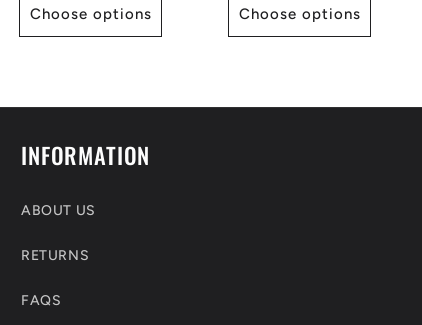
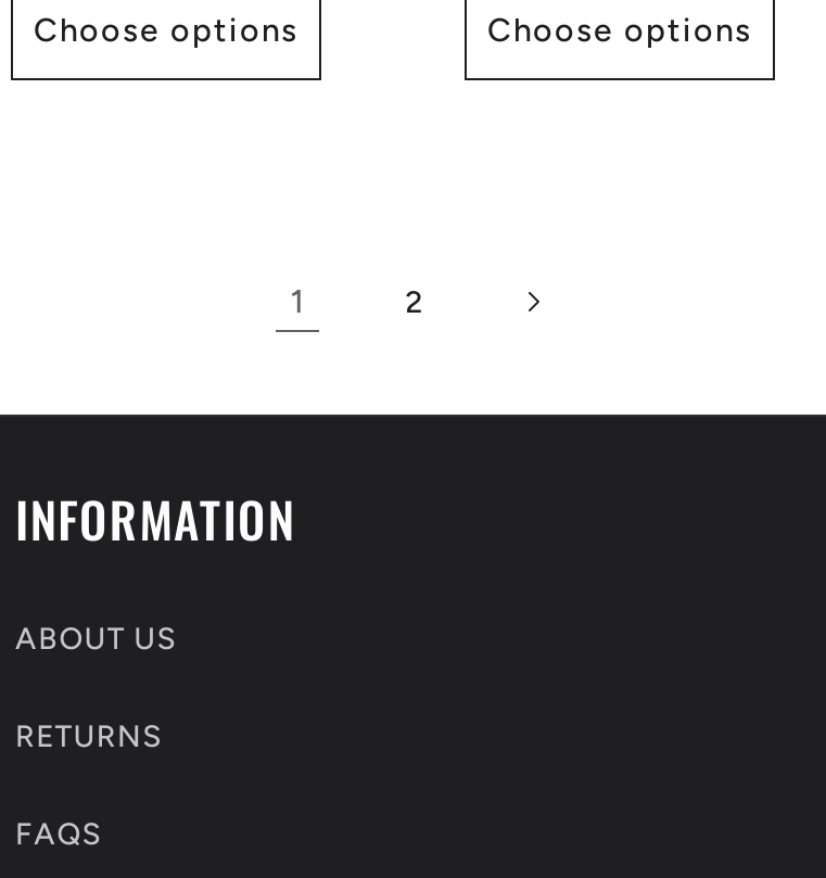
none -> [290,281,424,320] 1 | 2

